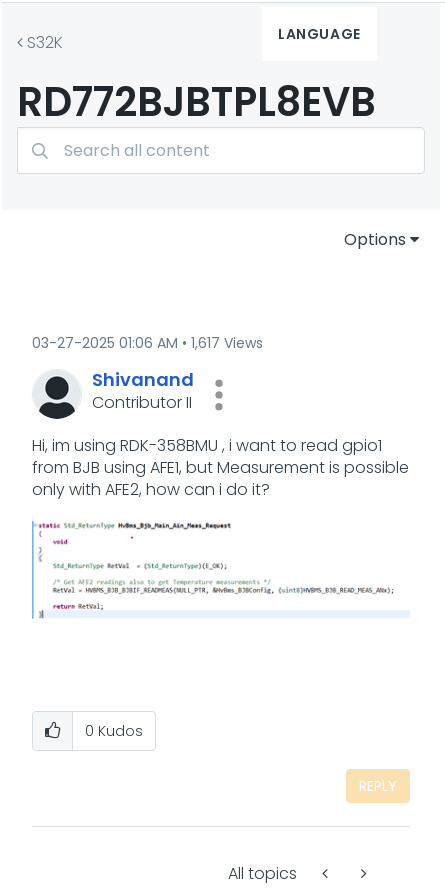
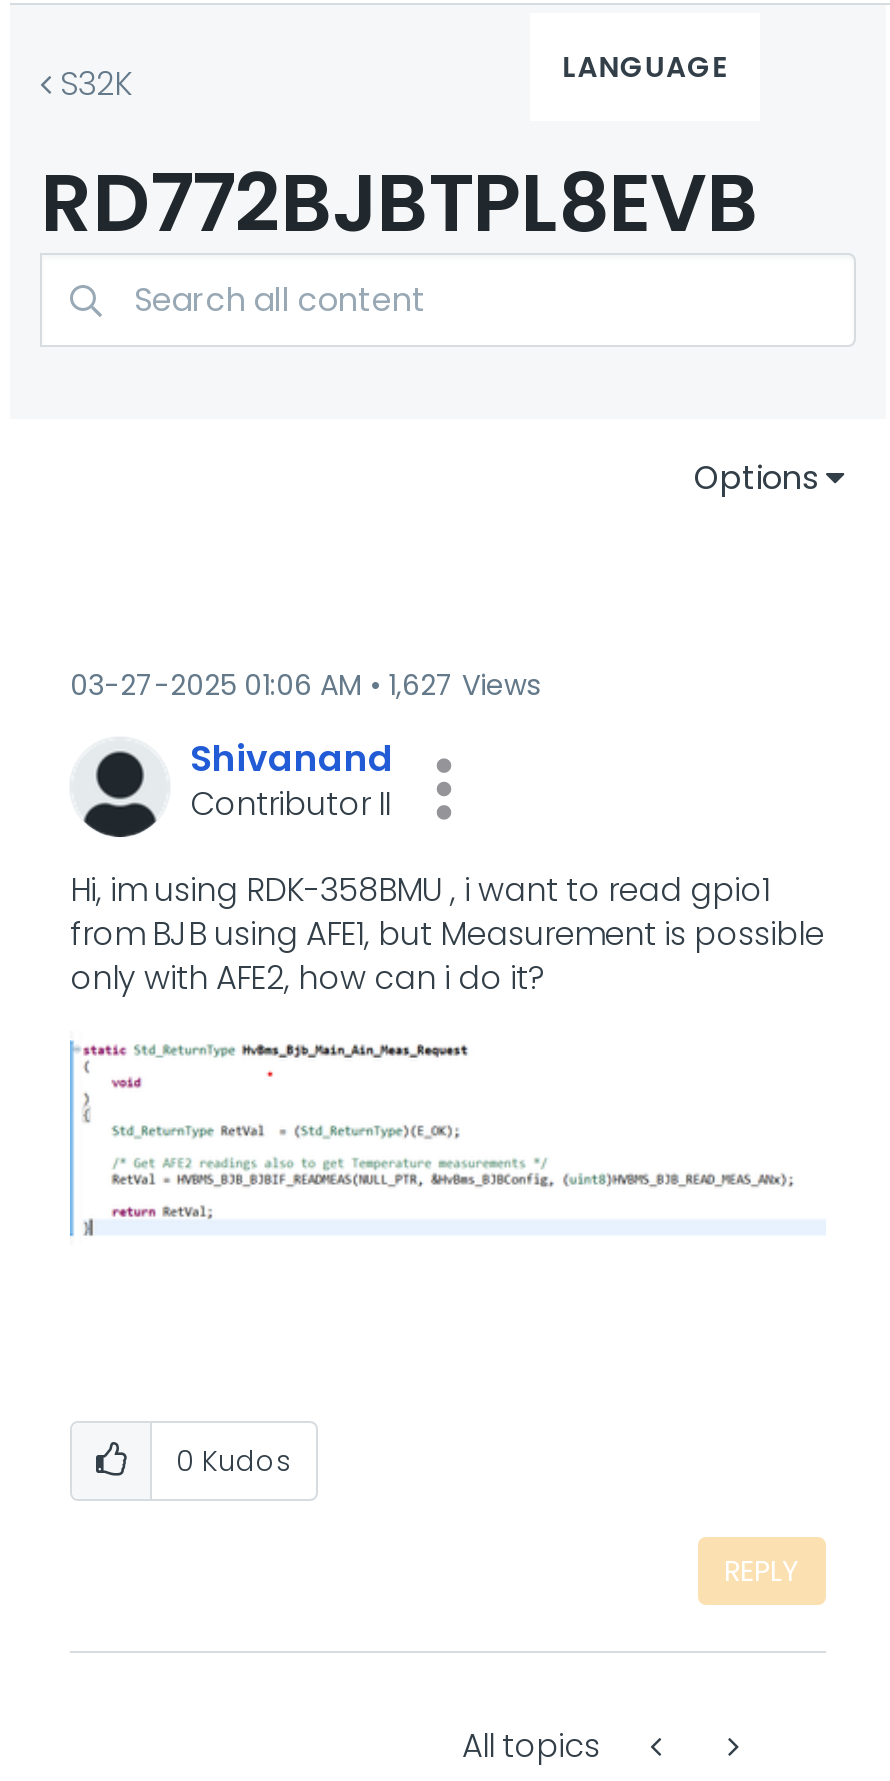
[32,333,263,353] 03-27-2025 01:06 AM 1,617 Views -> [70,665,540,705] 03-27-2025 01:06 AM 1,627 Views

